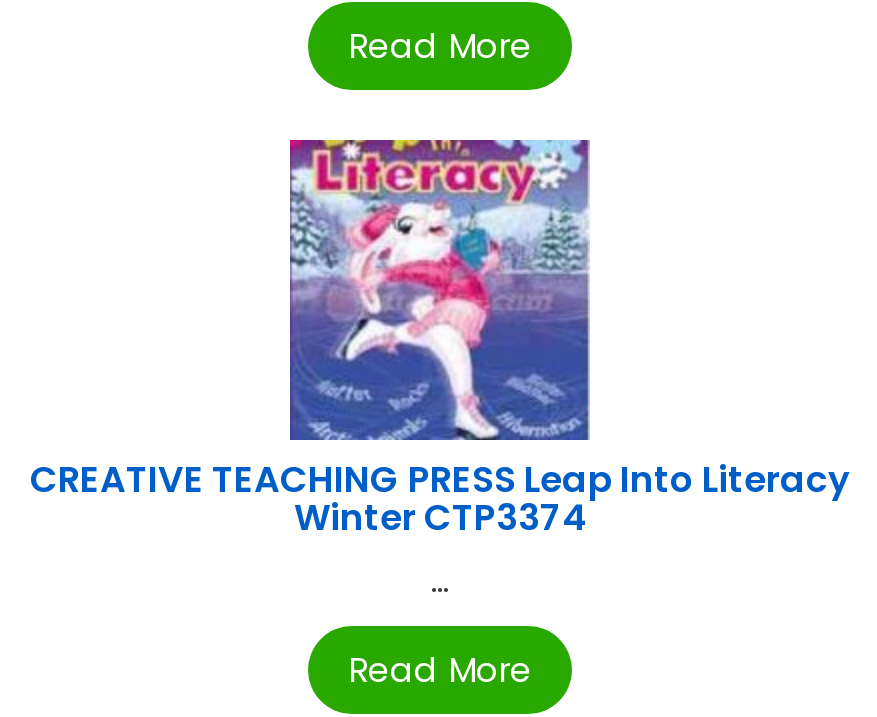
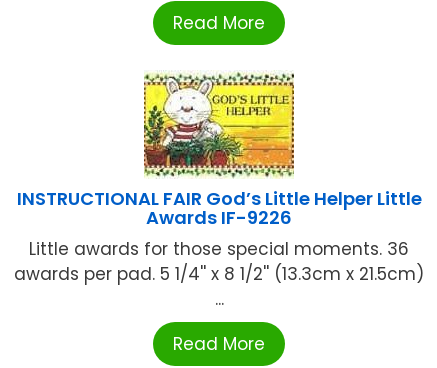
[288,138,590,340] [image] -> [143,71,295,179] [image]
[30,455,850,543] CREATIVE TEACHING PRESS Leap Into Literacy | Winter CTP3374 -> [14,186,424,286] INSTRUCTIONAL FAIR God’s Little Helper Little | Awards IF-9226 | Little awards for those special moments. 36 | awards per pad. 5 1/4'' x 8 1/2'' (13.3cm x 21.5cm)

